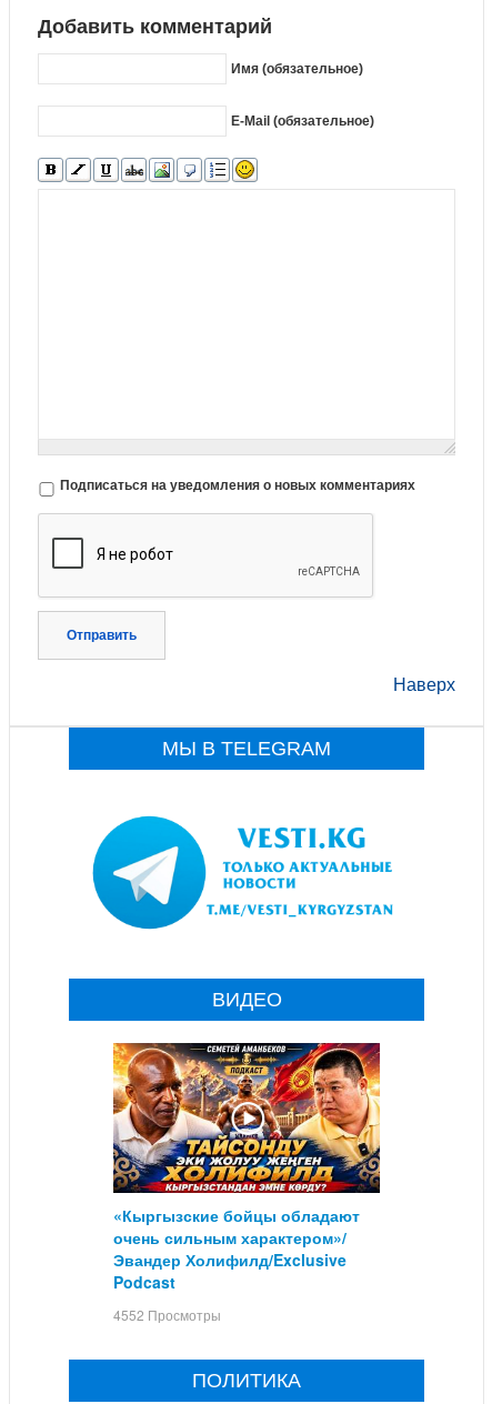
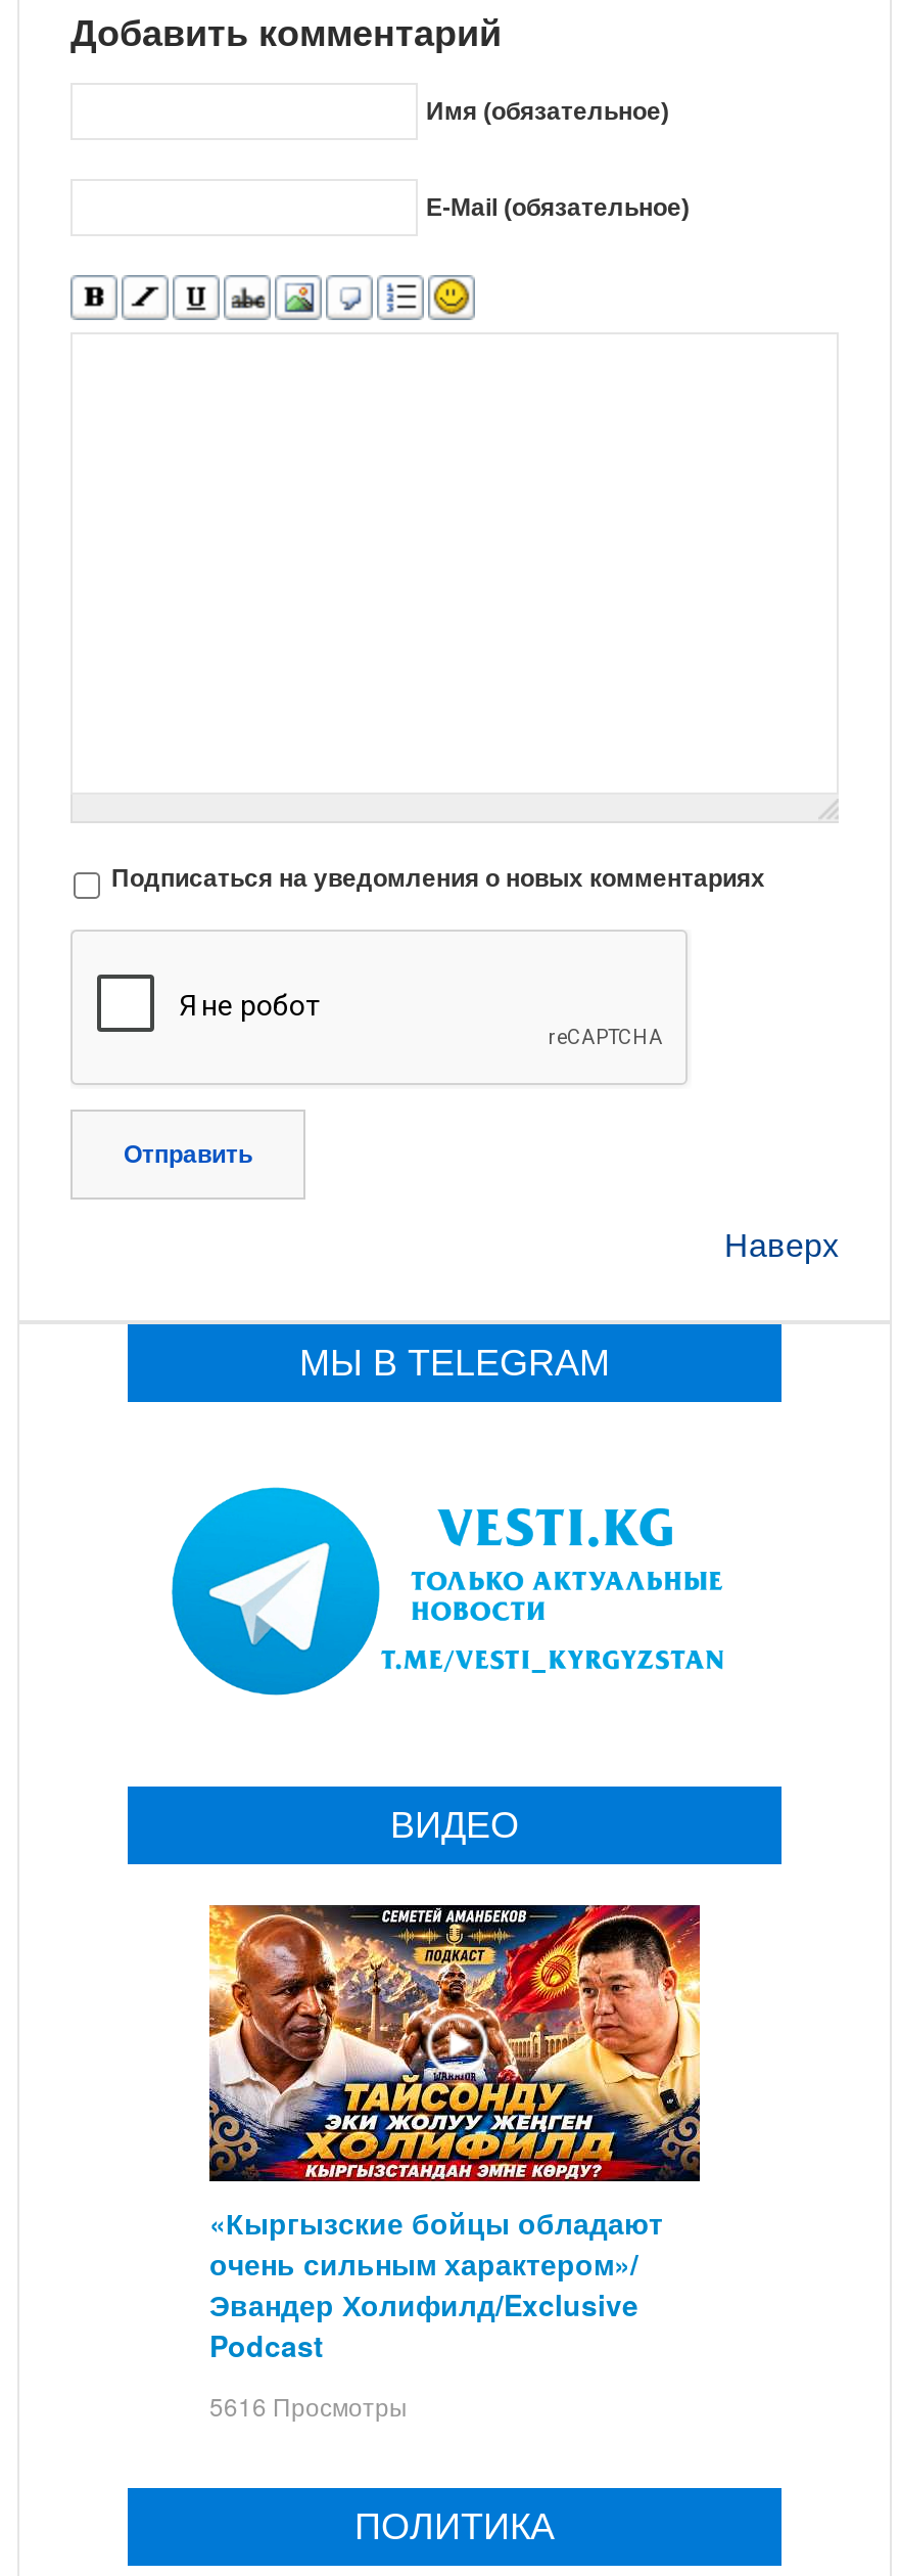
[113,1305,221,1324] 4552 Просмотры -> [209,2387,408,2422] 5616 Просмотры

